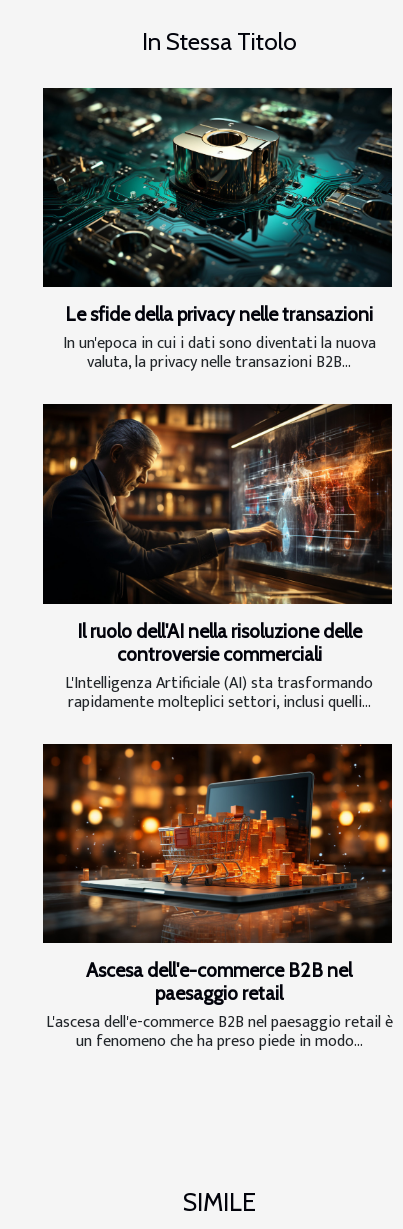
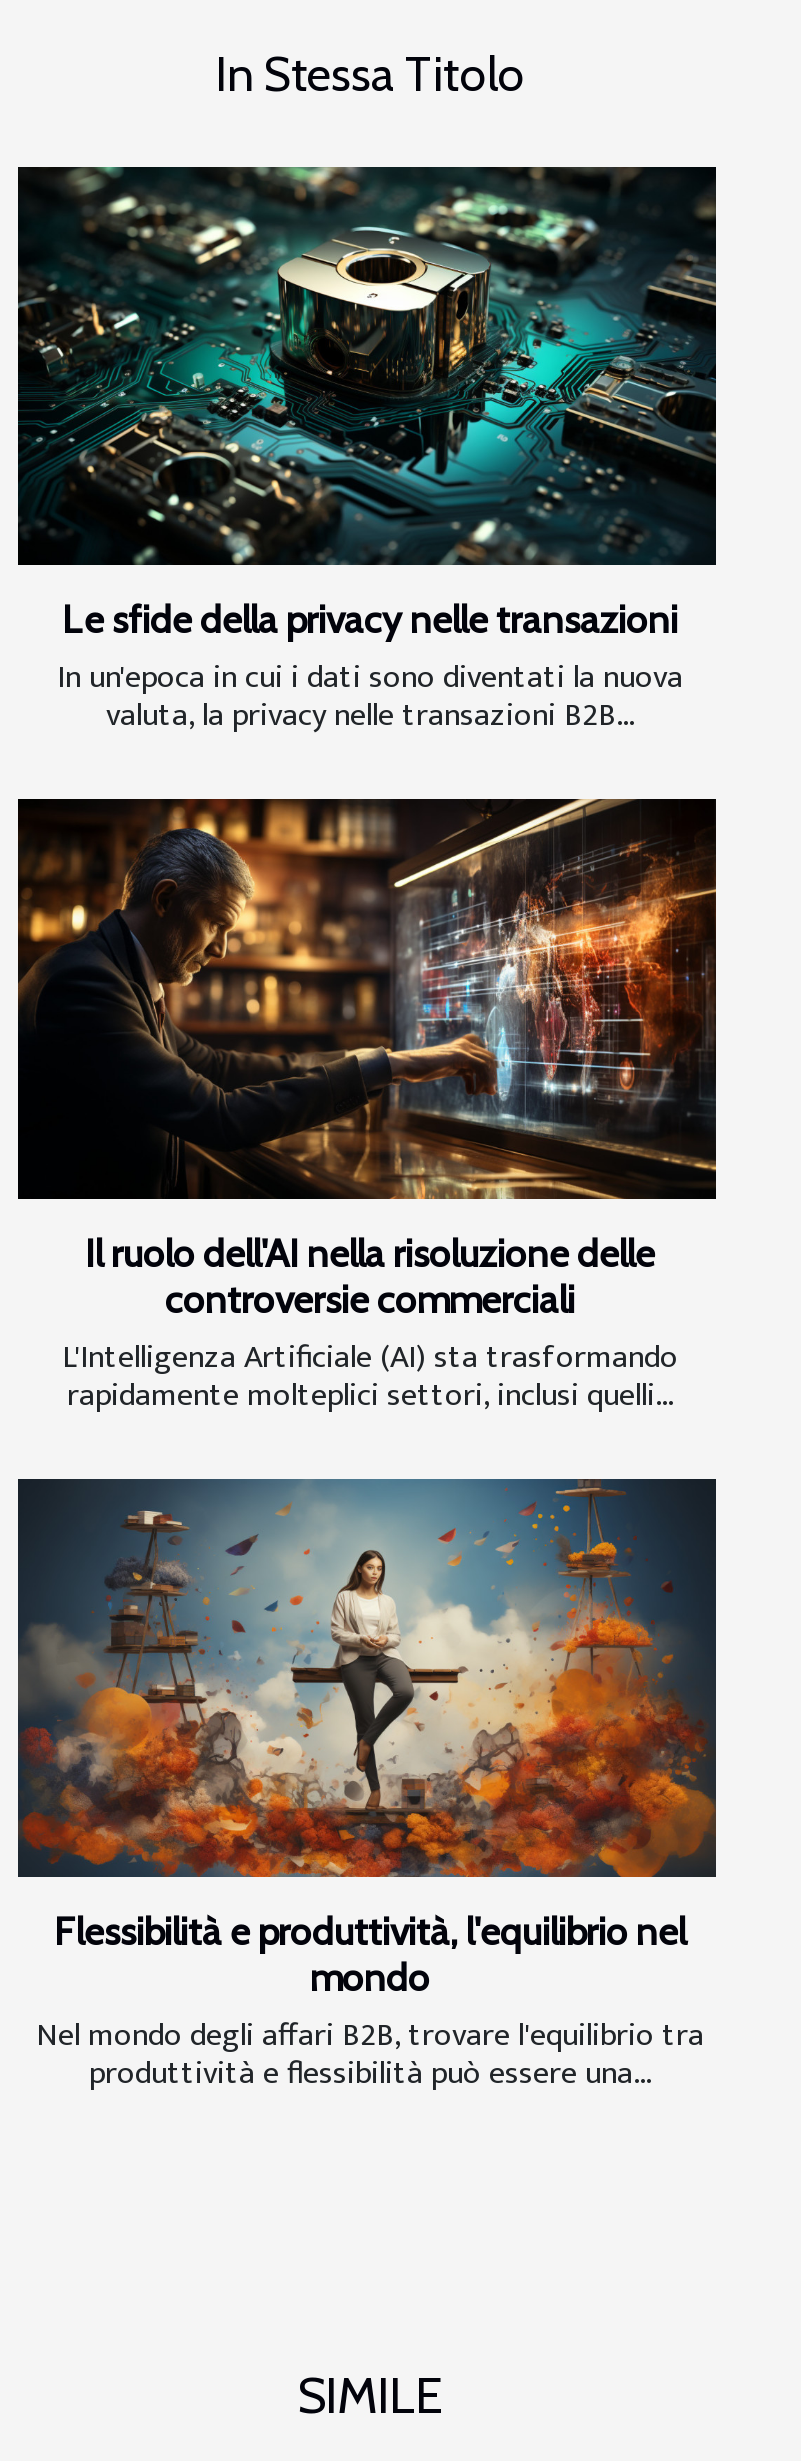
[42,743,393,1055] [image] | Ascesa dell'e-commerce B2B nel | paesaggio retail | L'ascesa dell'e-commerce B2B nel paesaggio retail è | un fenomeno che ha preso piede in modo... -> [16,1477,718,2101] [image] | Flessibilità e produttività, l'equilibrio nel | mondo | Nel mondo degli affari B2B, trovare l'equilibrio tra | produttività e flessibilità può essere una...

